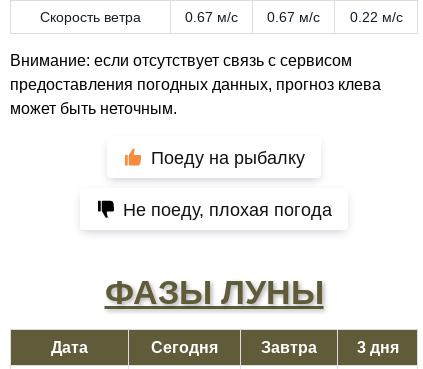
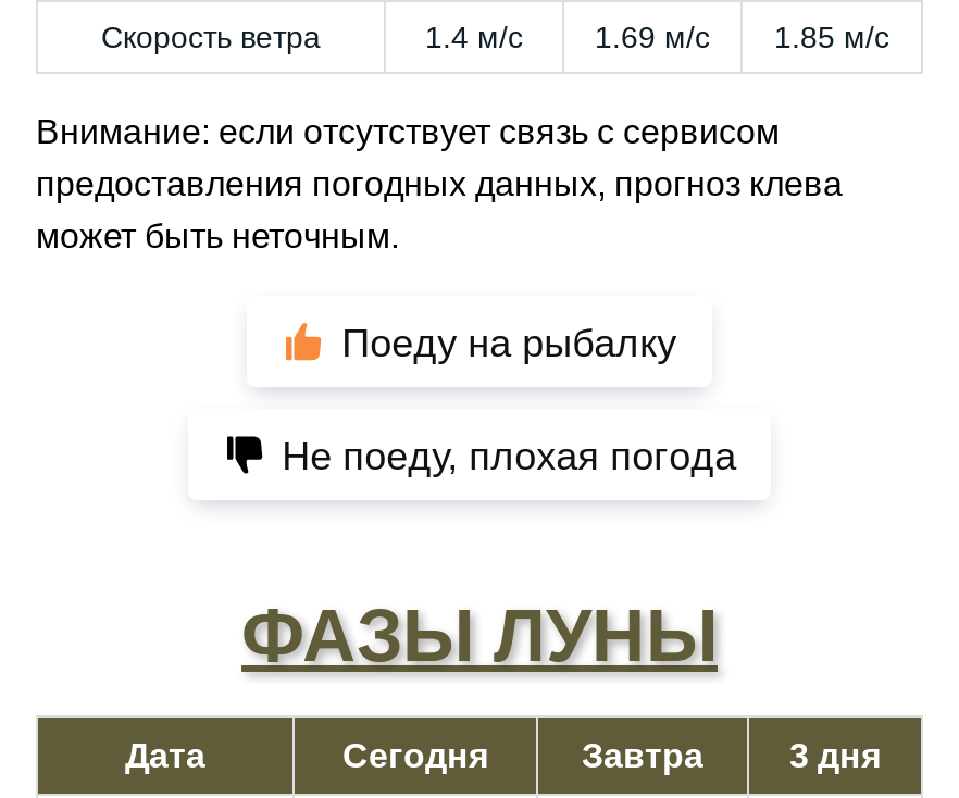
[185,9,238,25] 0.67 м/с -> [425,20,523,54] 1.4 м/с
[267,9,320,25] 0.67 м/с -> [595,20,710,54] 1.69 м/с
[349,9,402,25] 0.22 м/с -> [774,20,889,54] 1.85 м/с

